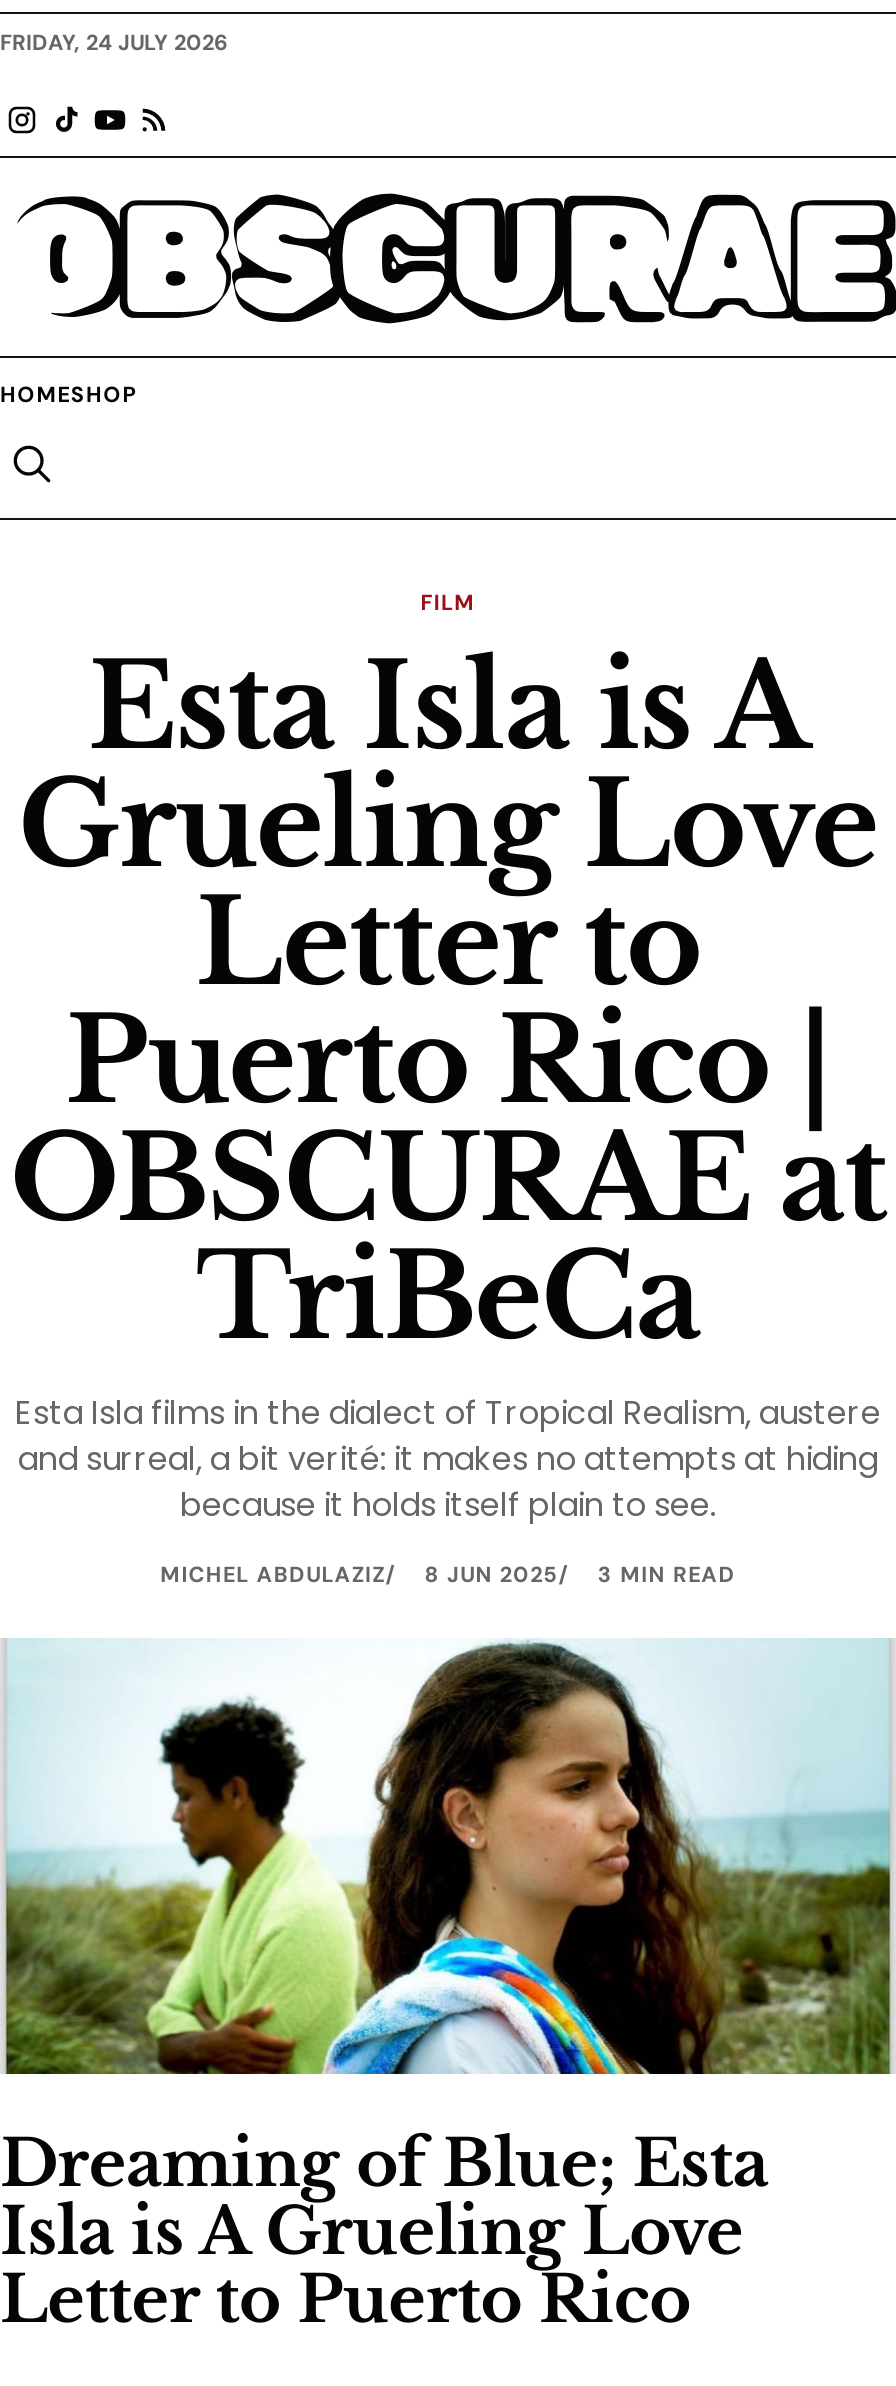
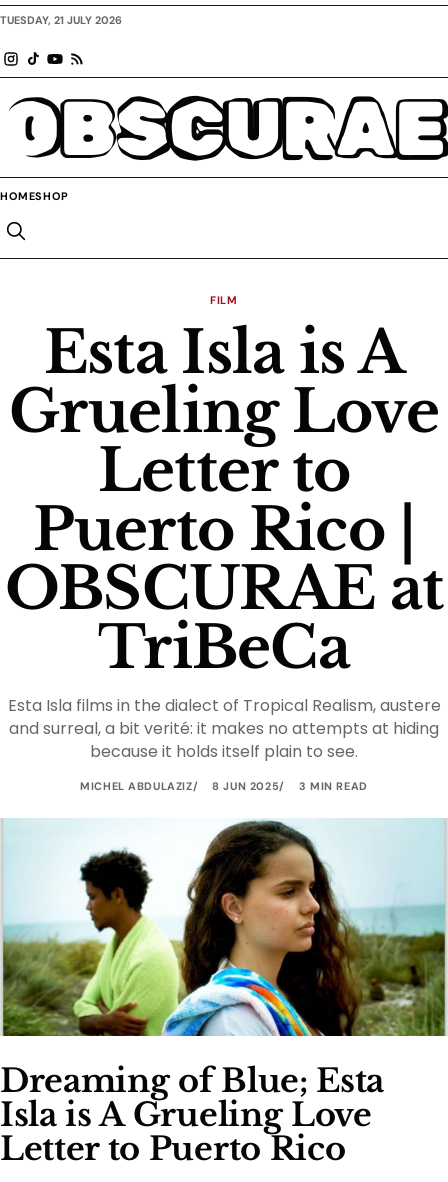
[0,28,228,56] FRIDAY, 24 JULY 2026 -> [0,13,122,27] TUESDAY, 21 JULY 2026

